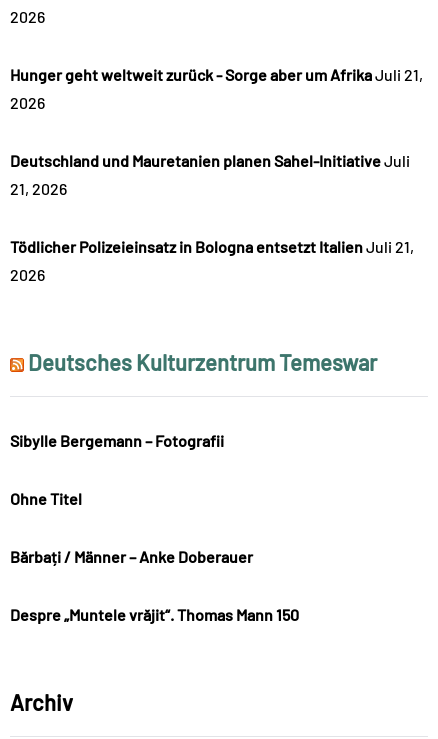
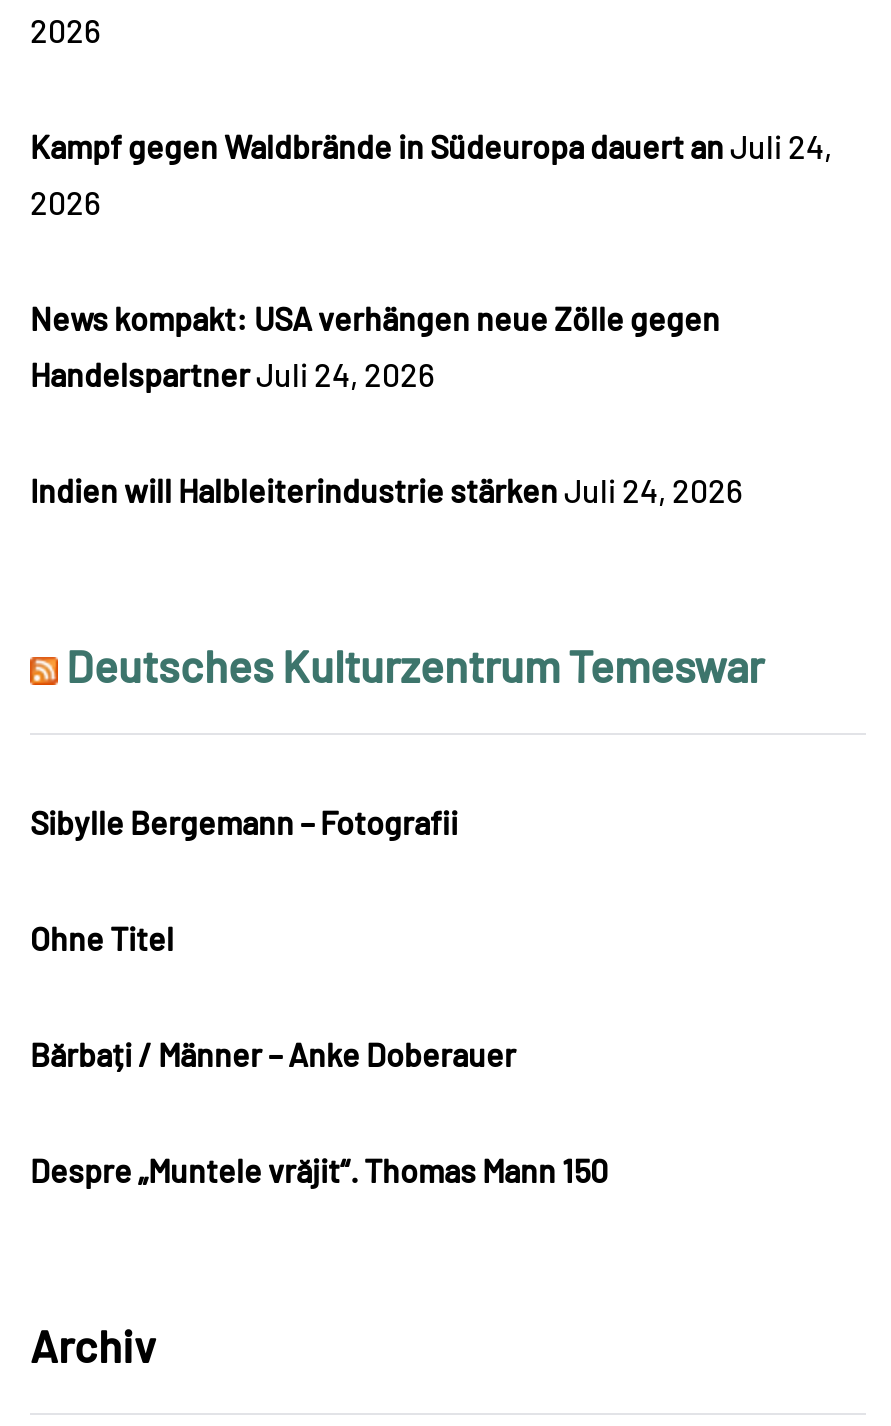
[10,65,423,84] Hunger geht weltweit zurück - Sorge aber um Afrika Juli 21, -> [30,126,832,164] Kampf gegen Waldbrände in Südeuropa dauert an Juli 24,
[10,151,414,284] Deutschland und Mauretanien planen Sahel-Initiative Juli | 21, 2026 | Tödlicher Polizeieinsatz in Bologna entsetzt Italien Juli 21, | 2026 -> [30,298,742,508] News kompakt: USA verhängen neue Zölle gegen | Handelspartner Juli 24, 2026 | Indien will Halbleiterindustrie stärken Juli 24, 2026

